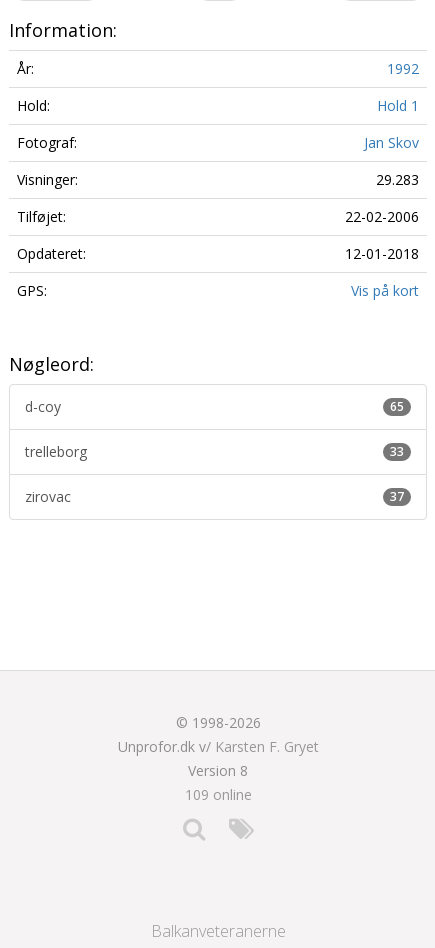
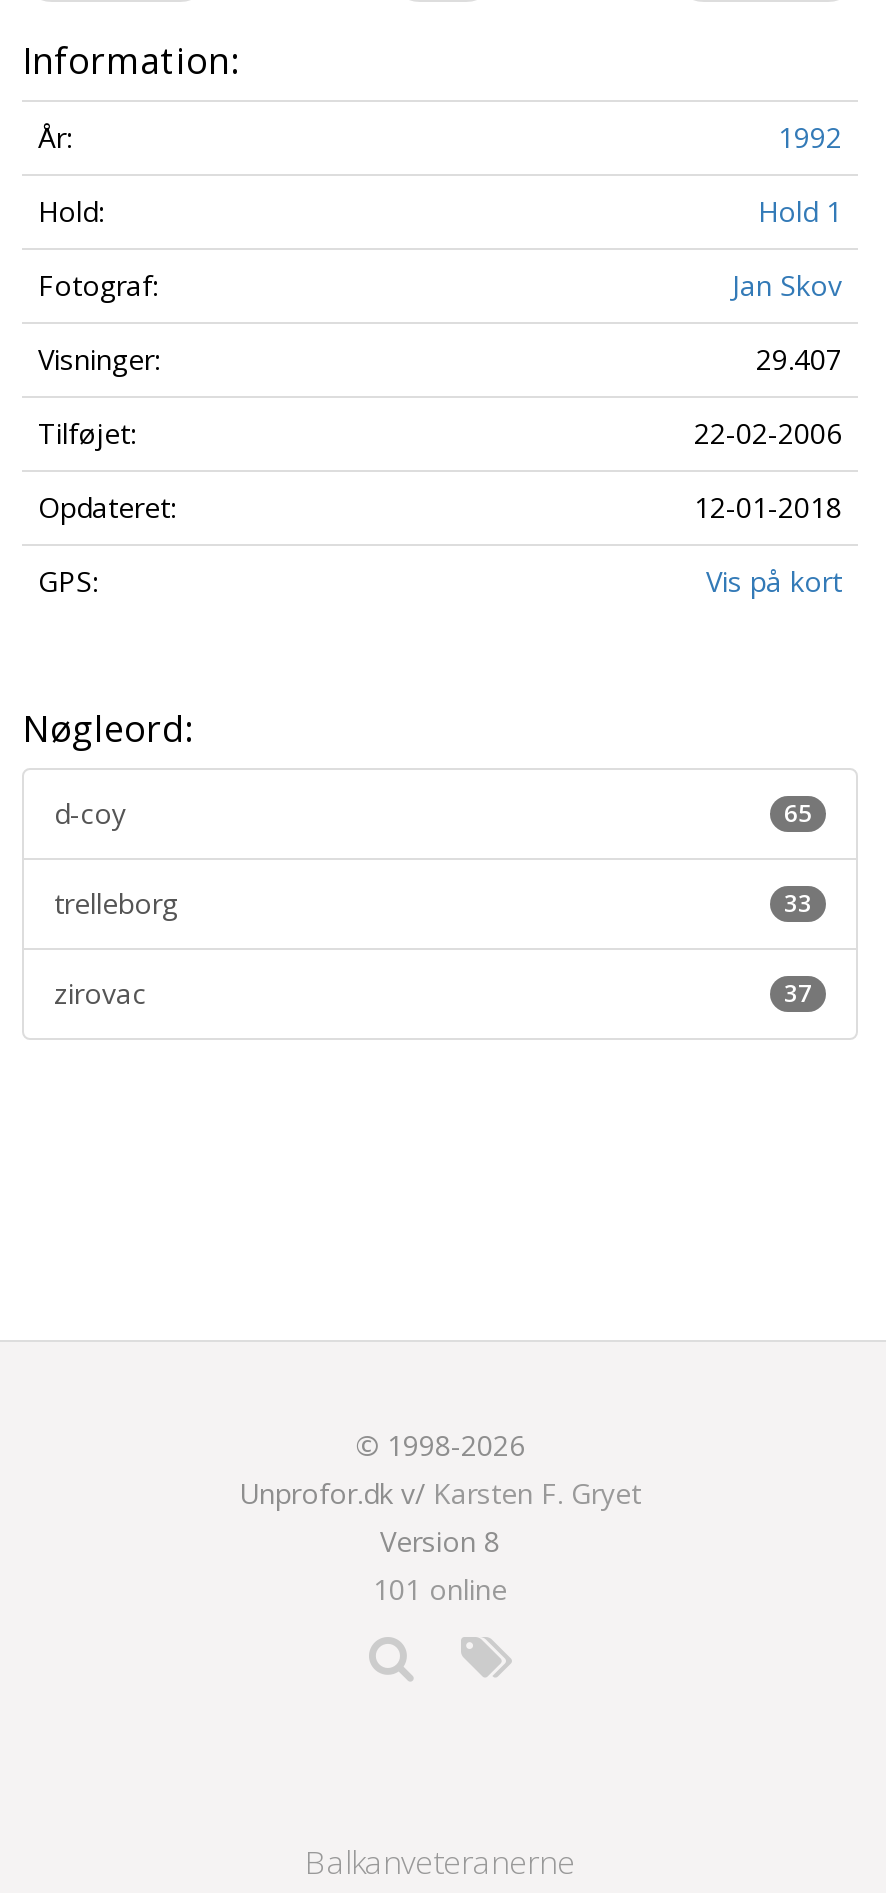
[376,169,419,188] 29.283 -> [756,339,842,377] 29.407
[184,784,251,803] 109 online -> [373,1569,507,1607] 101 online

